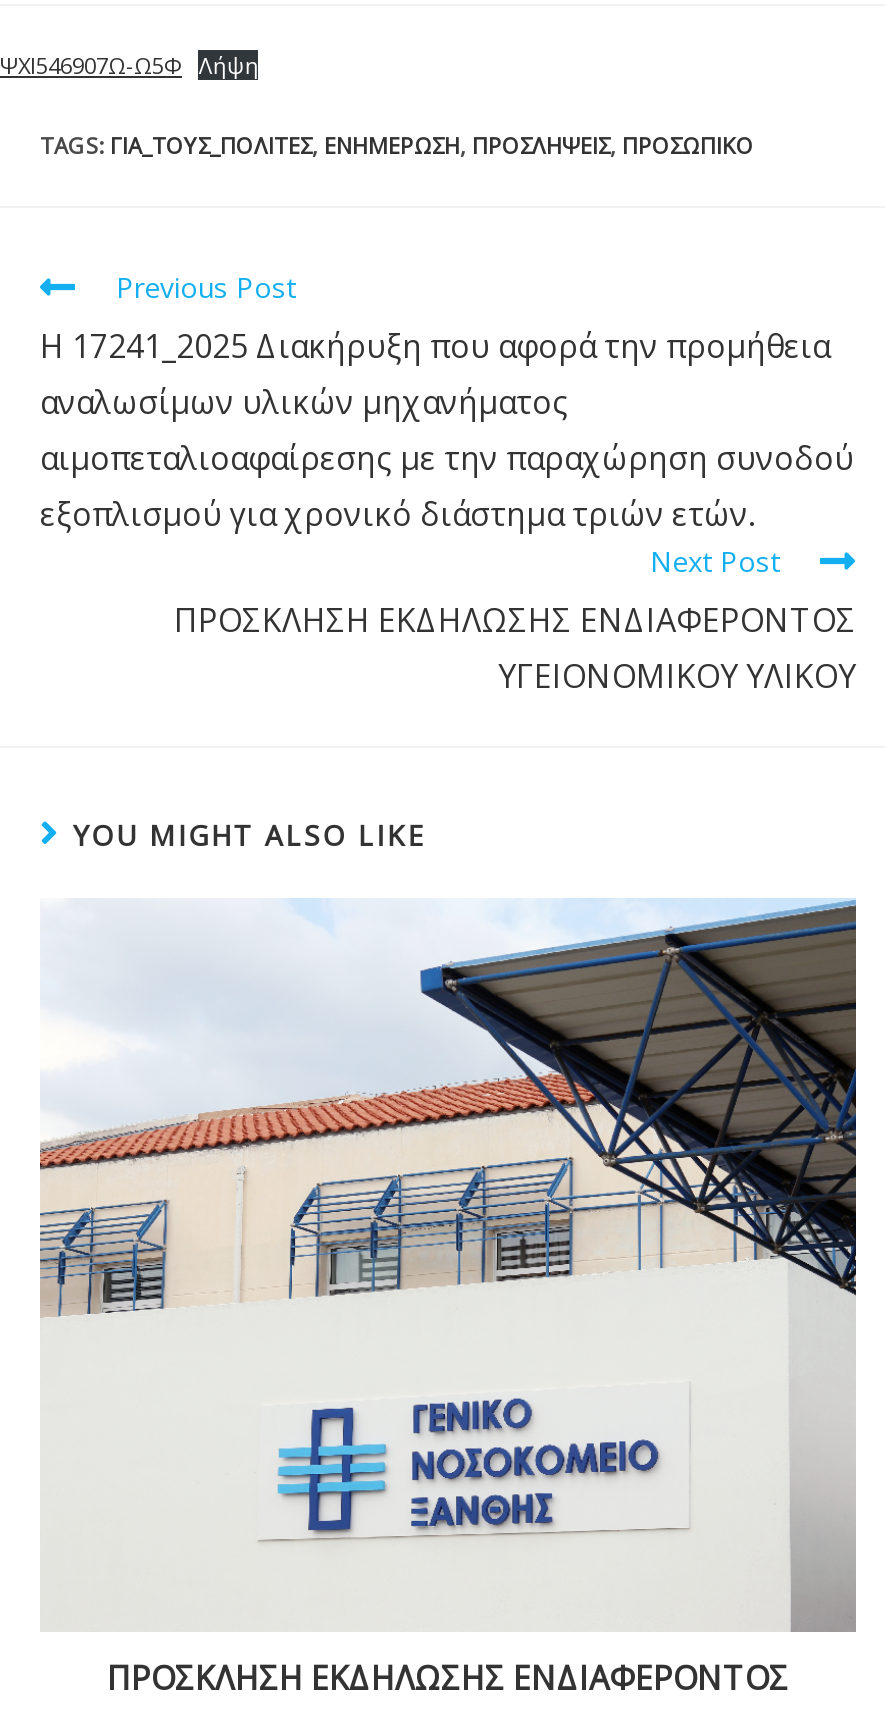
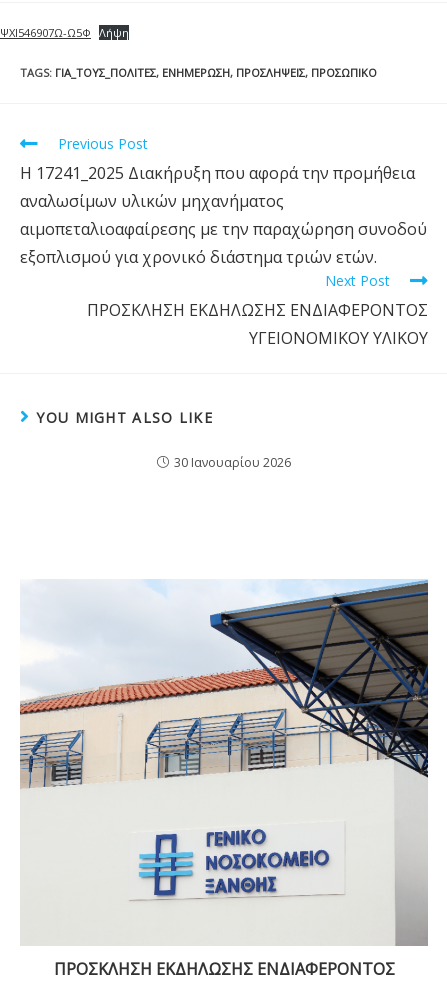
none -> [174,454,291,471] 30 Ιανουαρίου 2026

